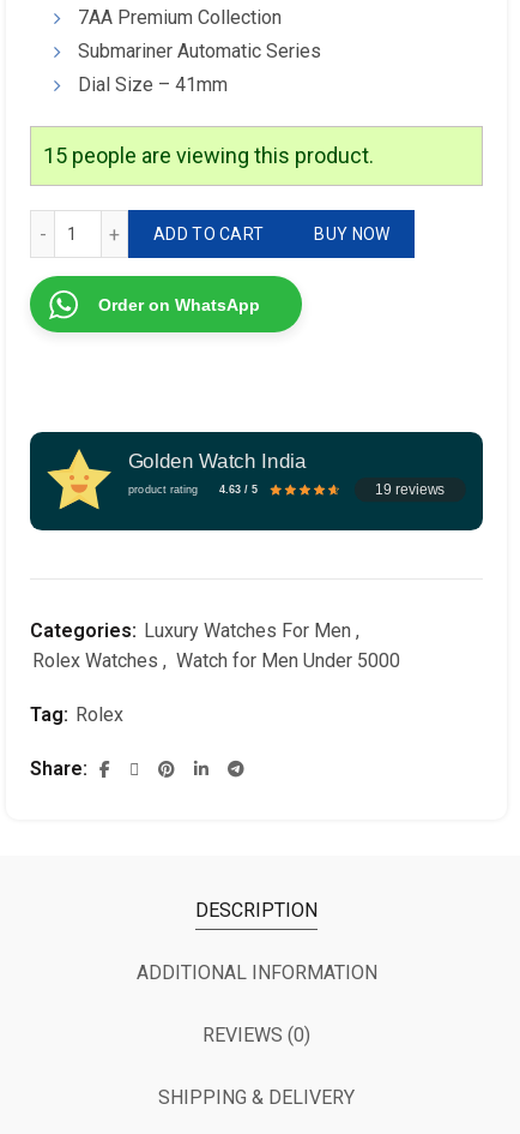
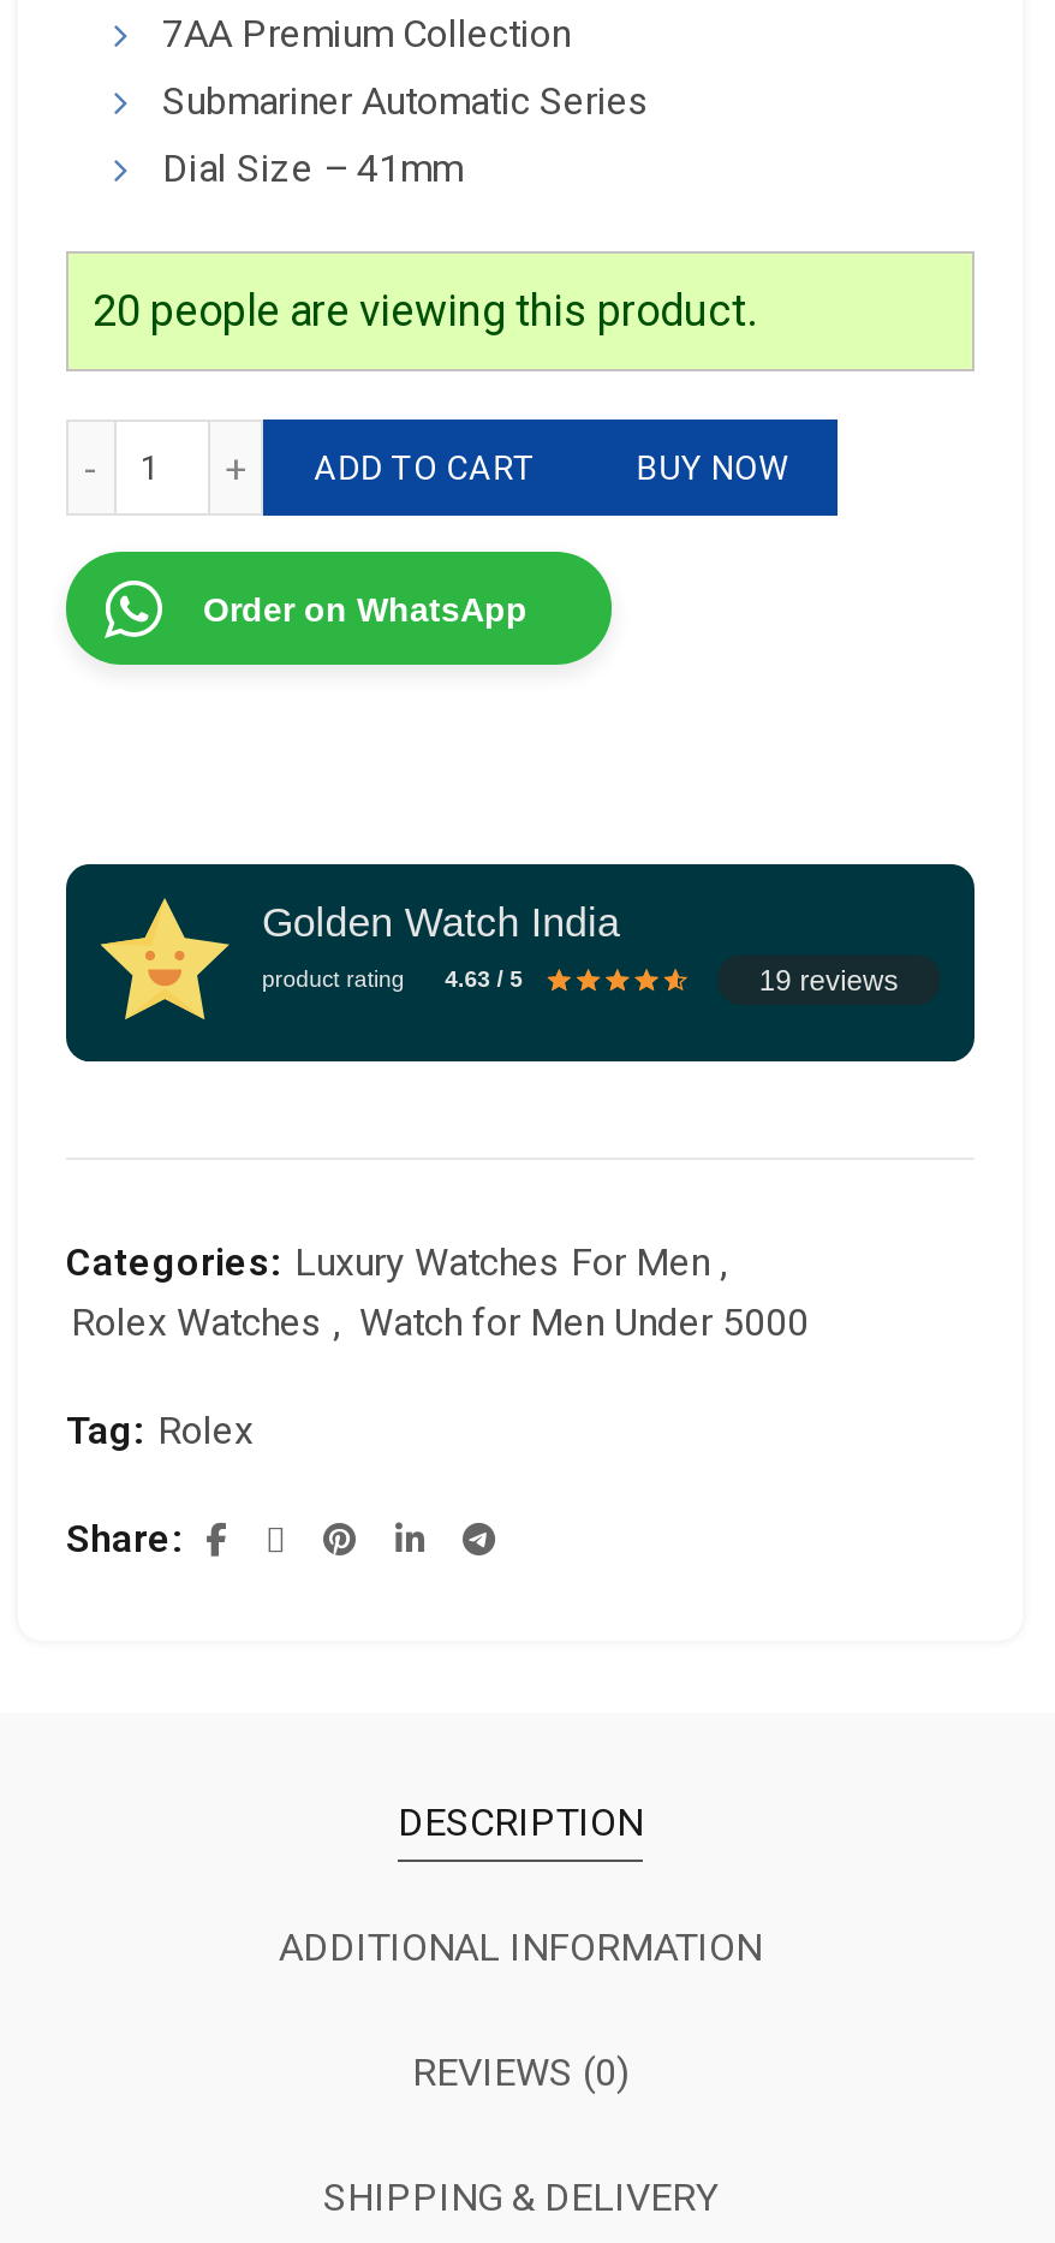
[43,143,374,168] 15 people are viewing this product. -> [93,286,756,336] 20 people are viewing this product.

